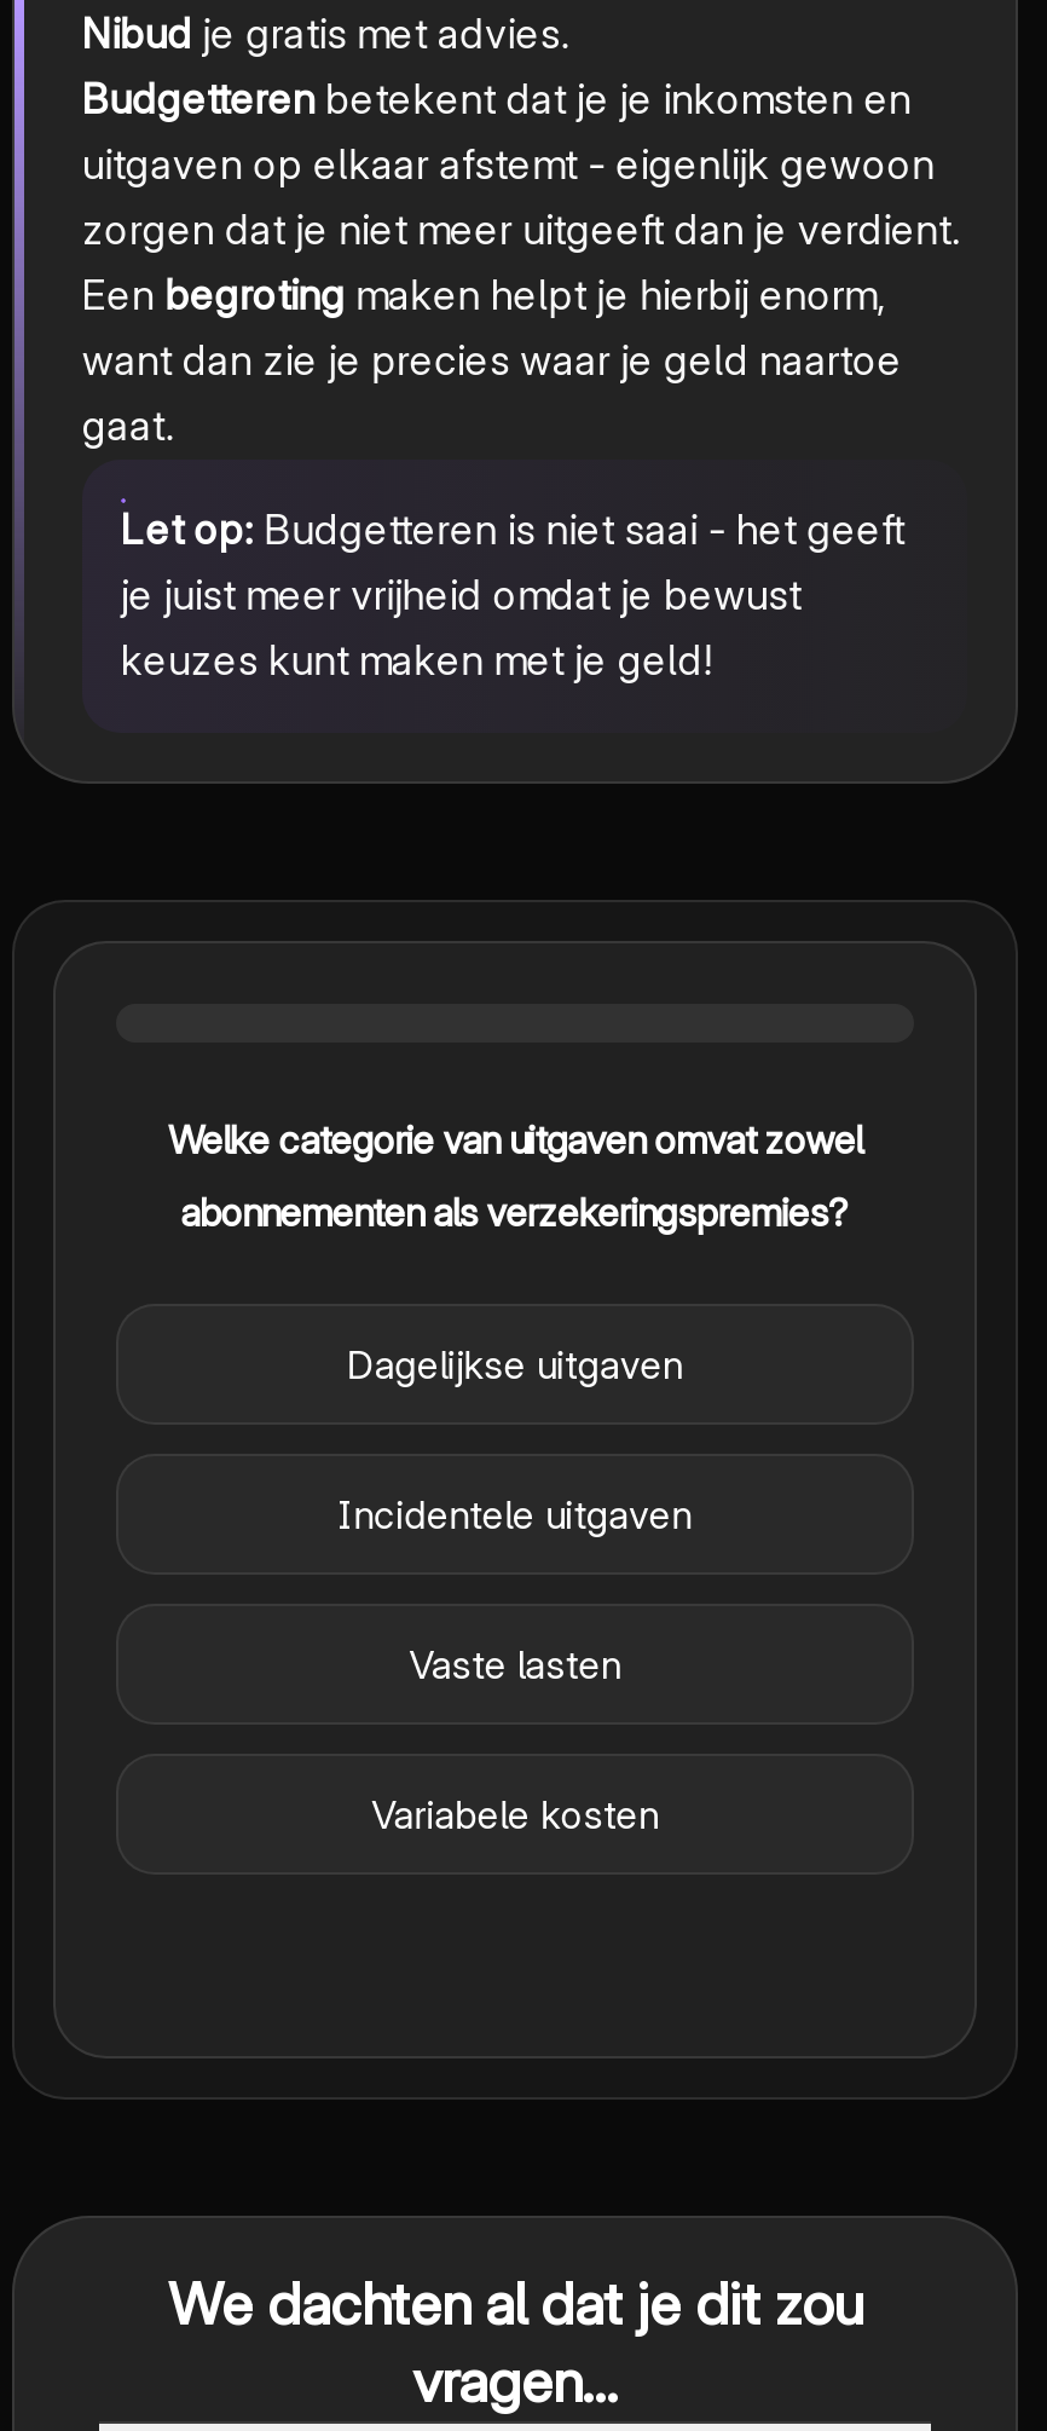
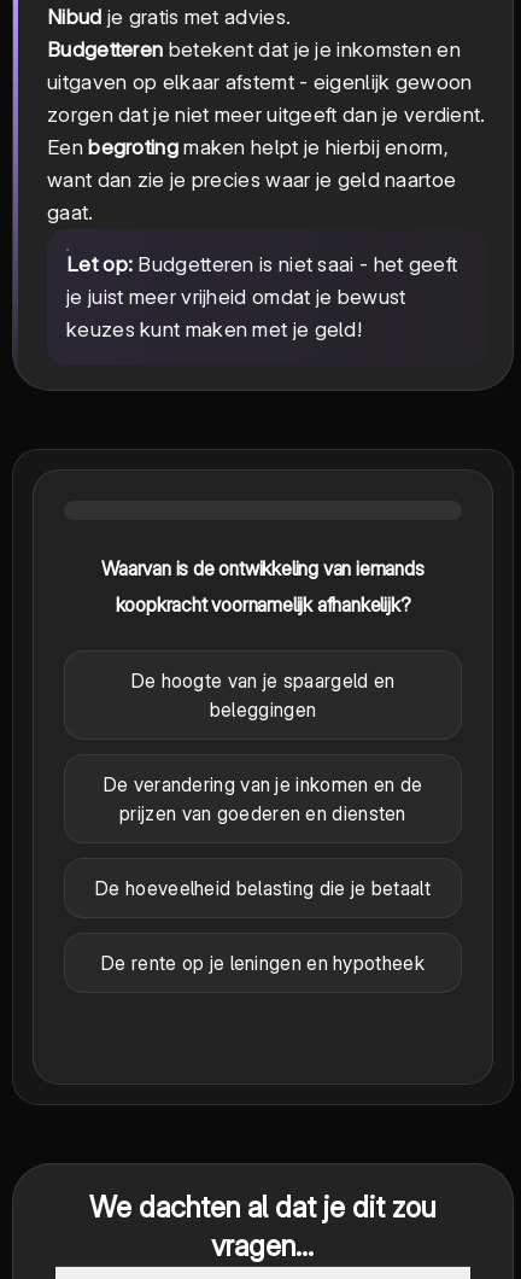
[168,1116,862,1164] Welke categorie van uitgaven omvat zowel -> [102,557,424,581] Waarvan is de ontwikkeling van iemands
[181,1188,849,1237] abonnementen als verzekeringspremies? -> [115,593,411,617] koopkracht voornamelijk afhankelijk?
[347,1341,683,1389] Dagelijkse uitgaven -> [131,669,395,722] De hoogte van je spaargeld en | beleggingen
[339,1491,692,1539] Incidentele uitgaven -> [103,773,422,826] De verandering van je inkomen en de | prijzen van goederen en diensten
[409,1641,621,1689] Vaste lasten -> [95,876,430,900] De hoeveelheid belasting die je betaalt
[371,1791,659,1839] Variabele kosten -> [101,951,424,975] De rente op je leningen en hypotheek

